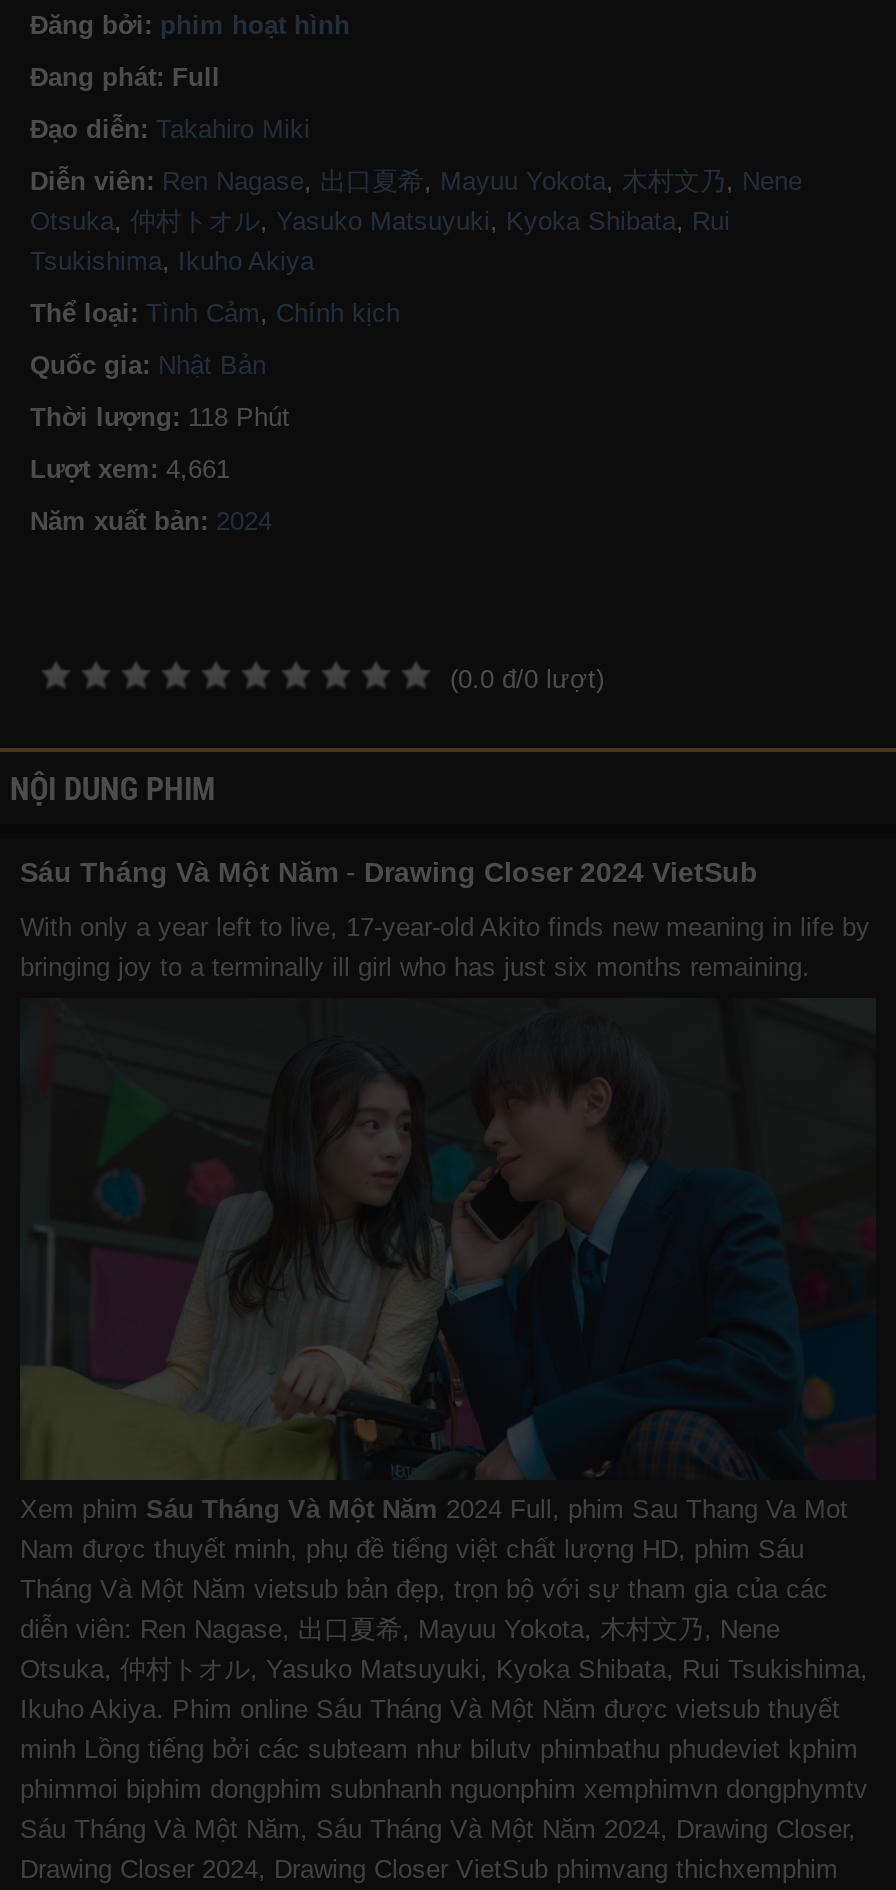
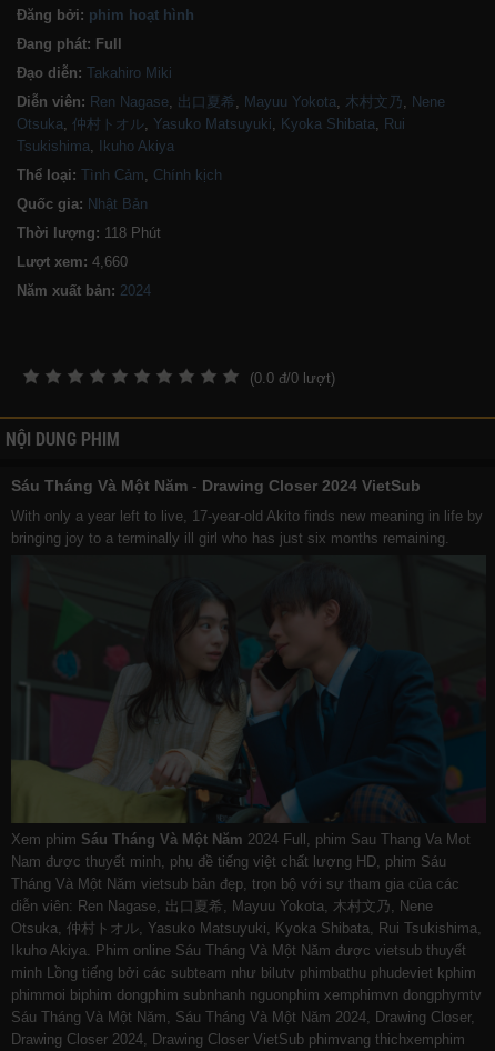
[30,454,230,484] Lượt xem: 4,661 -> [17,253,128,270] Lượt xem: 4,660

